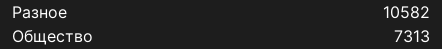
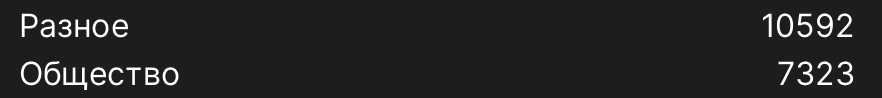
[383,2,430,22] 10582 -> [761,4,855,44] 10592
[394,26,430,46] 7313 -> [777,52,855,92] 7323

